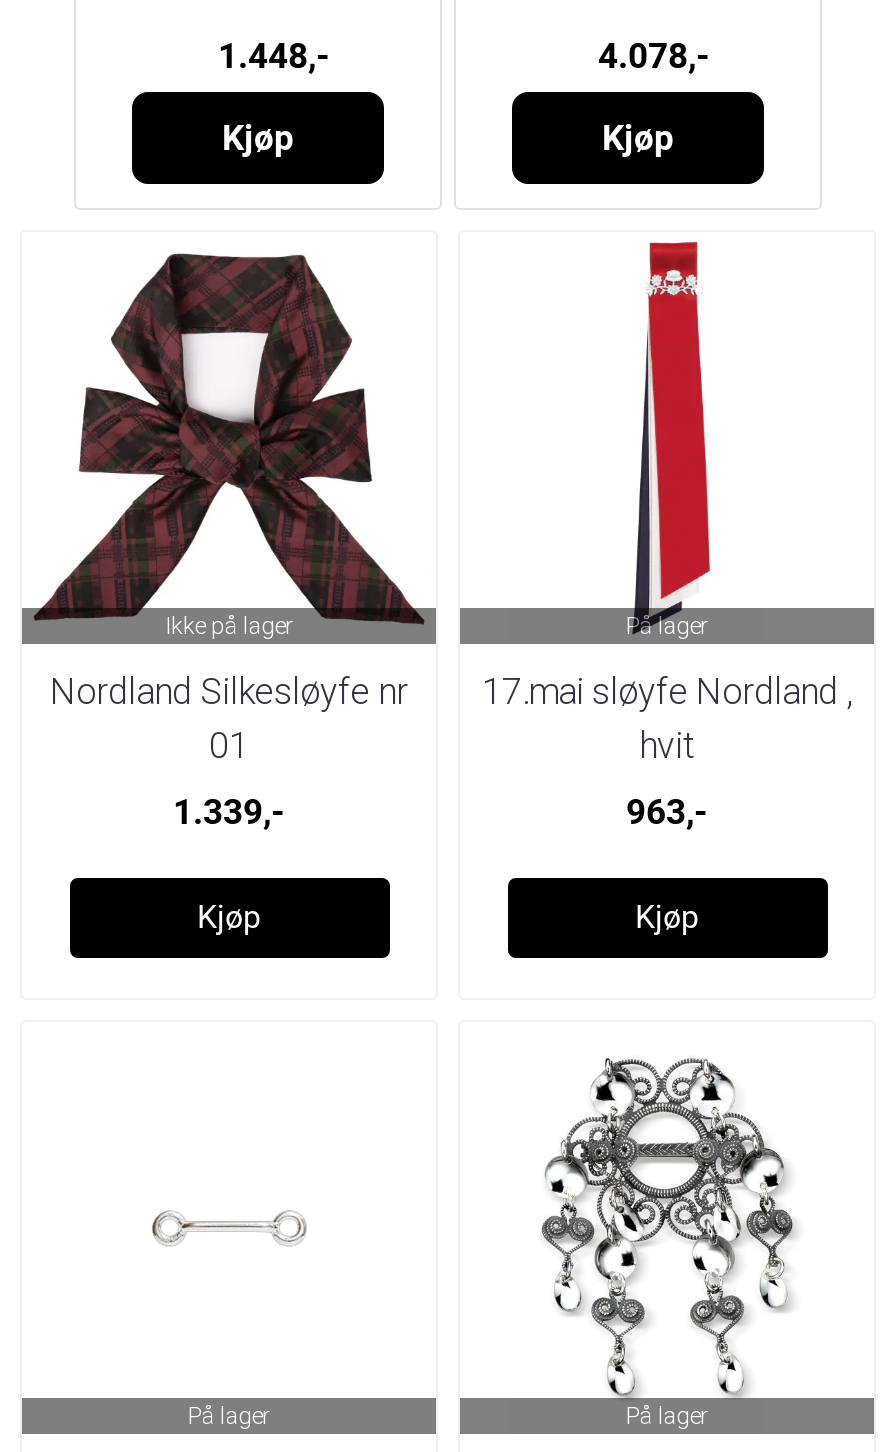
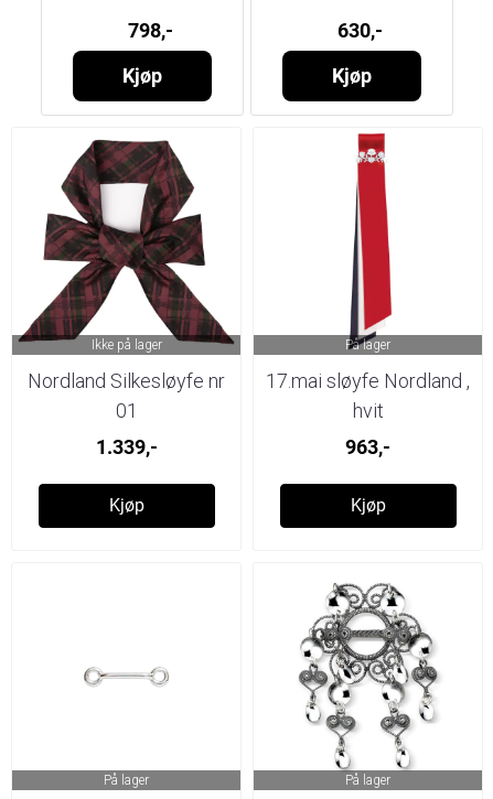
[218,36,330,76] 1.448,- -> [128,20,174,42] 798,-
[598,36,710,76] 4.078,- -> [338,20,383,42] 630,-

